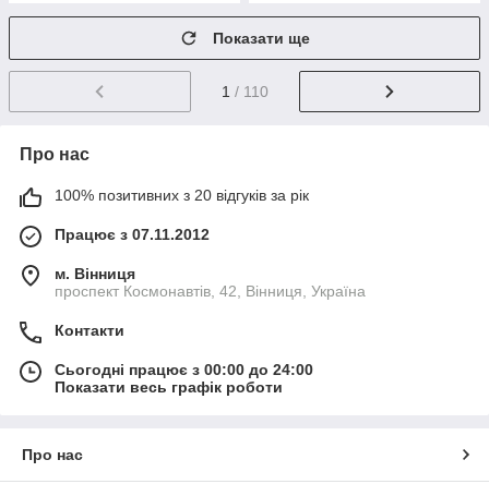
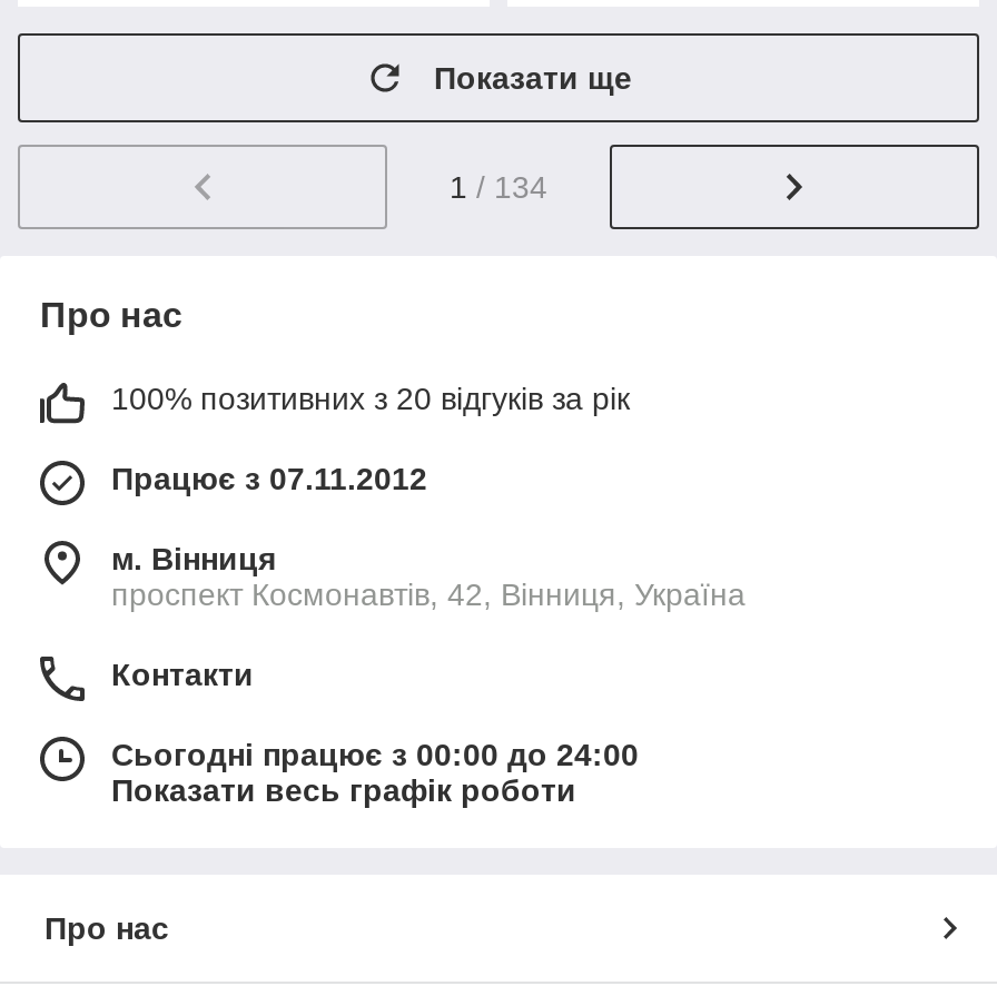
[221,83,268,100] 1 / 110 -> [450,169,547,205] 1 / 134

